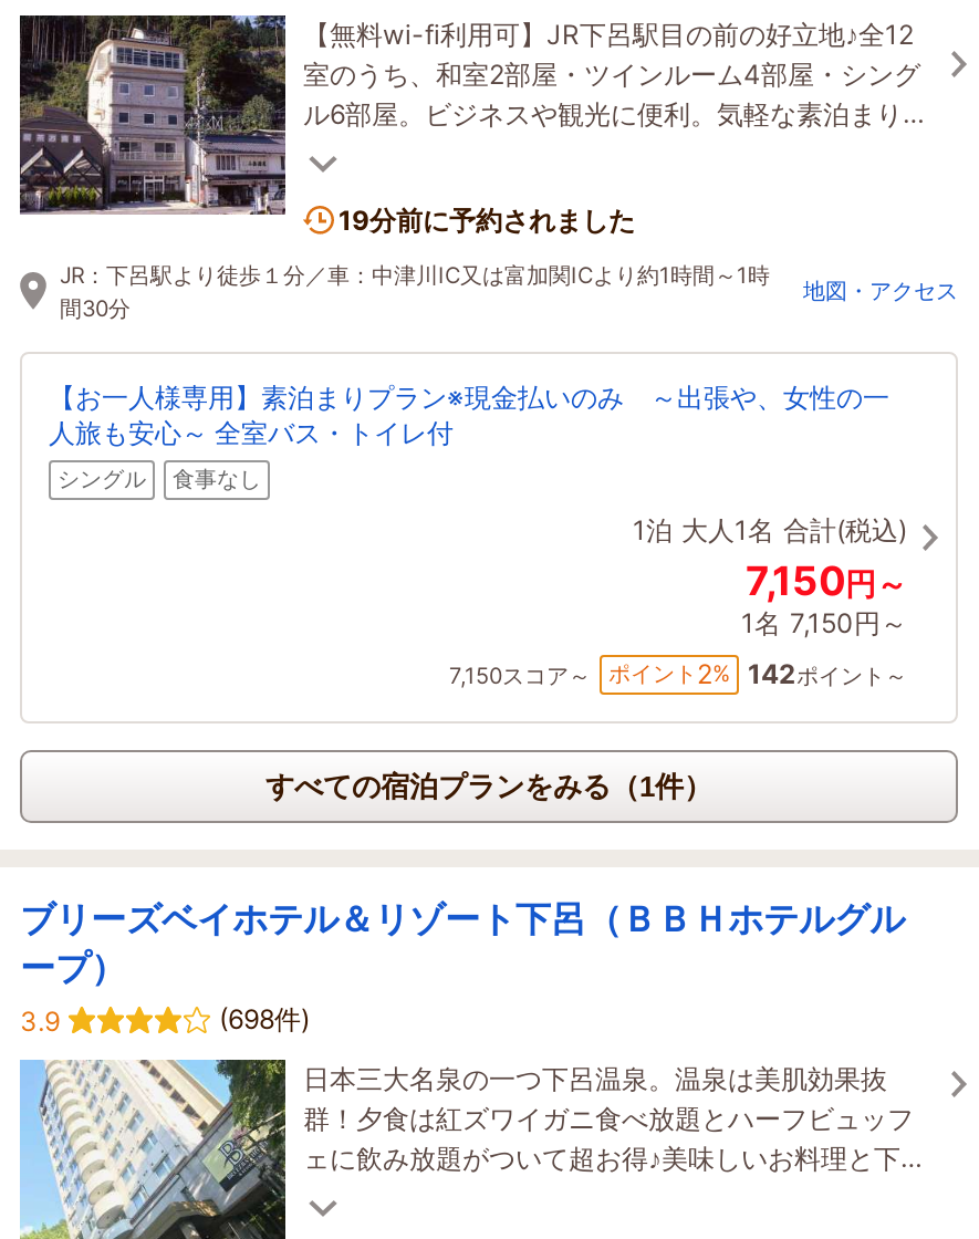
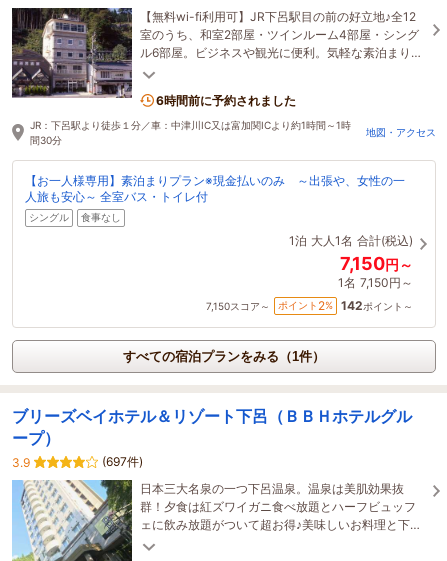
[339,203,635,236] 19分前に予約されました -> [156,93,296,108] 6時間前に予約されました
[219,1002,310,1035] (698件) -> [102,454,143,469] (697件)

